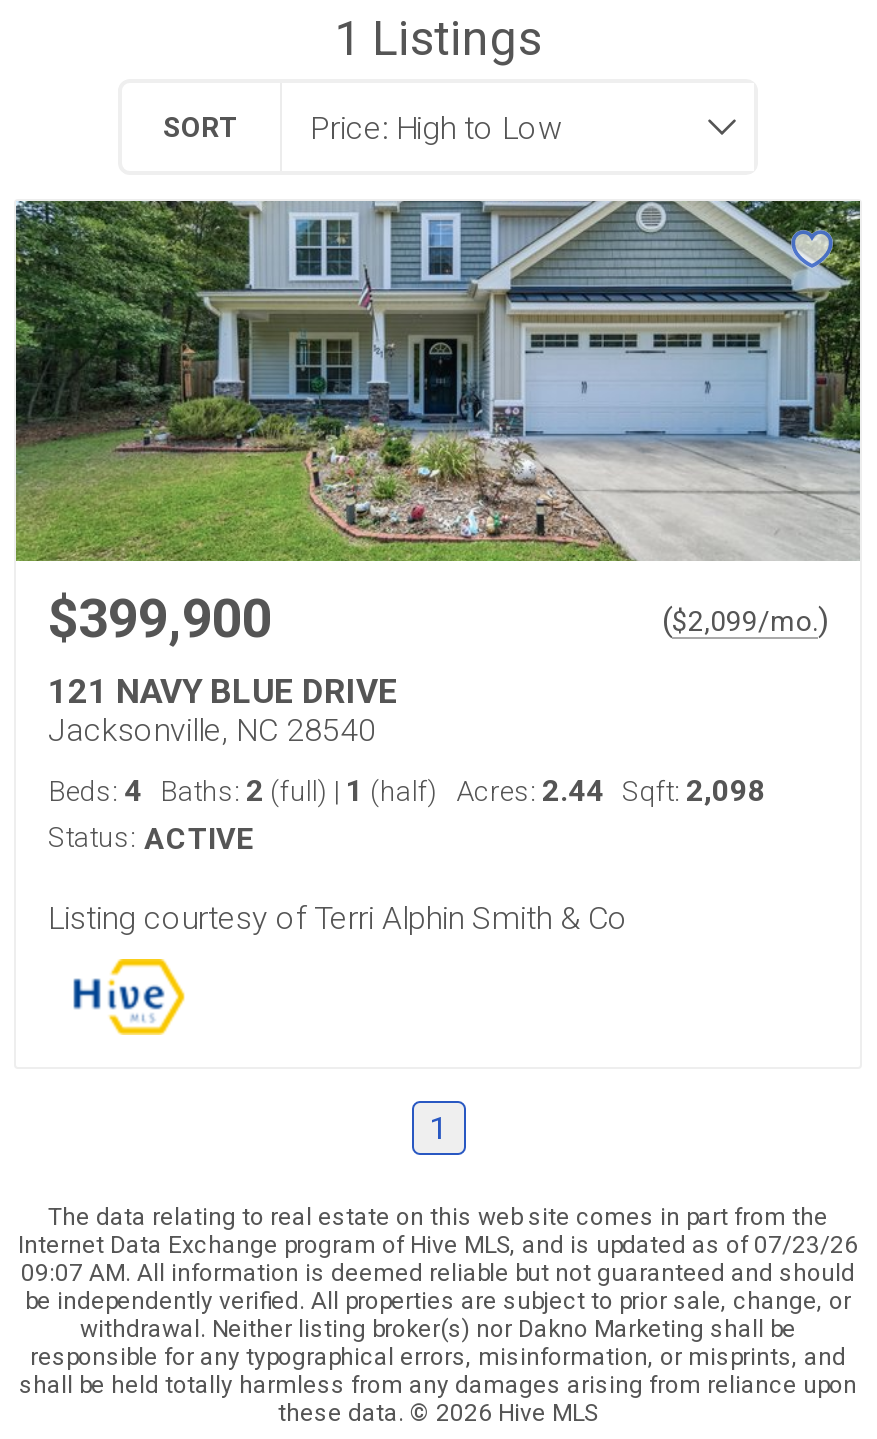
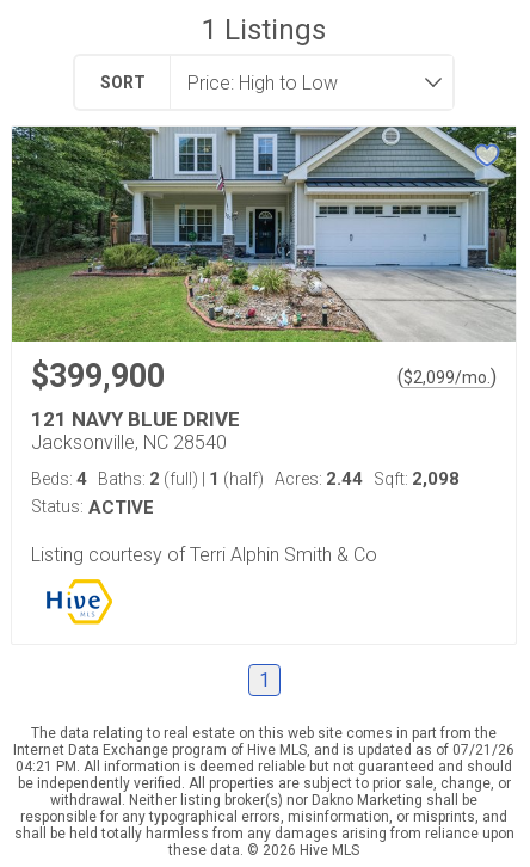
[18,1231,858,1259] Internet Data Exchange program of Hive MLS, and is updated as of 07/23/26 -> [13,741,514,758] Internet Data Exchange program of Hive MLS, and is updated as of 07/21/26
[21,1259,855,1287] 09:07 AM. All information is deemed reliable but not guaranteed and should -> [16,758,512,775] 04:21 PM. All information is deemed reliable but not guaranteed and should

